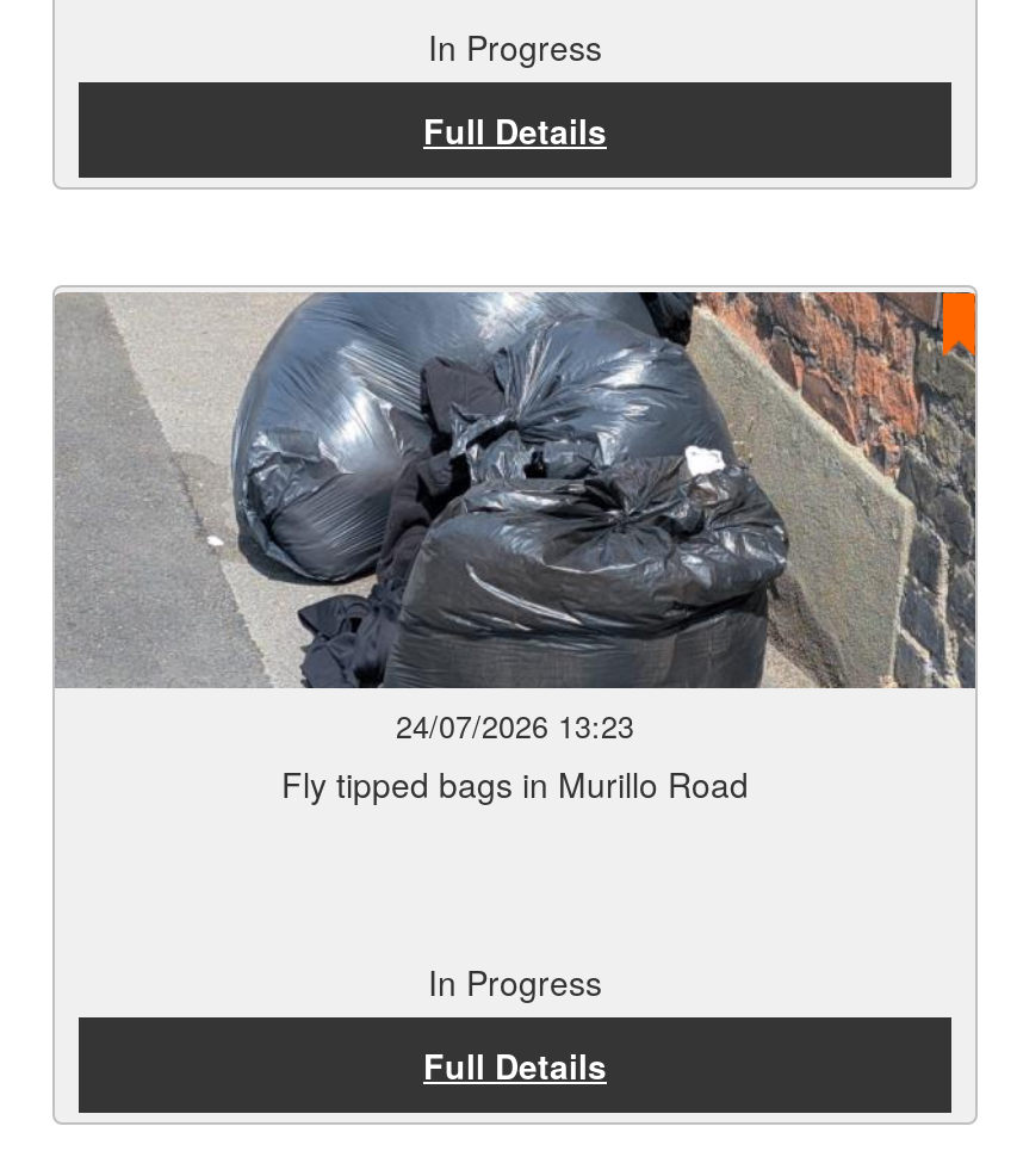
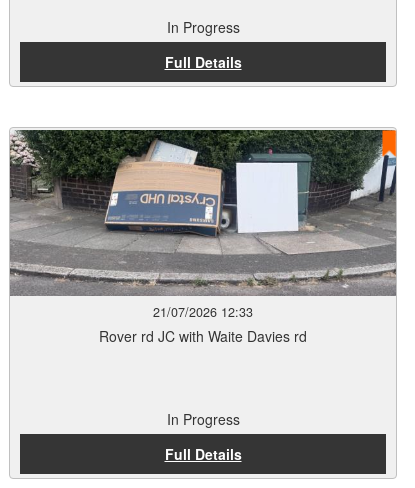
[52,292,975,807] [image] | 24/07/2026 13:23 | Fly tipped bags in Murillo Road -> [10,129,396,346] [image] | 21/07/2026 12:33 | Rover rd JC with Waite Davies rd

